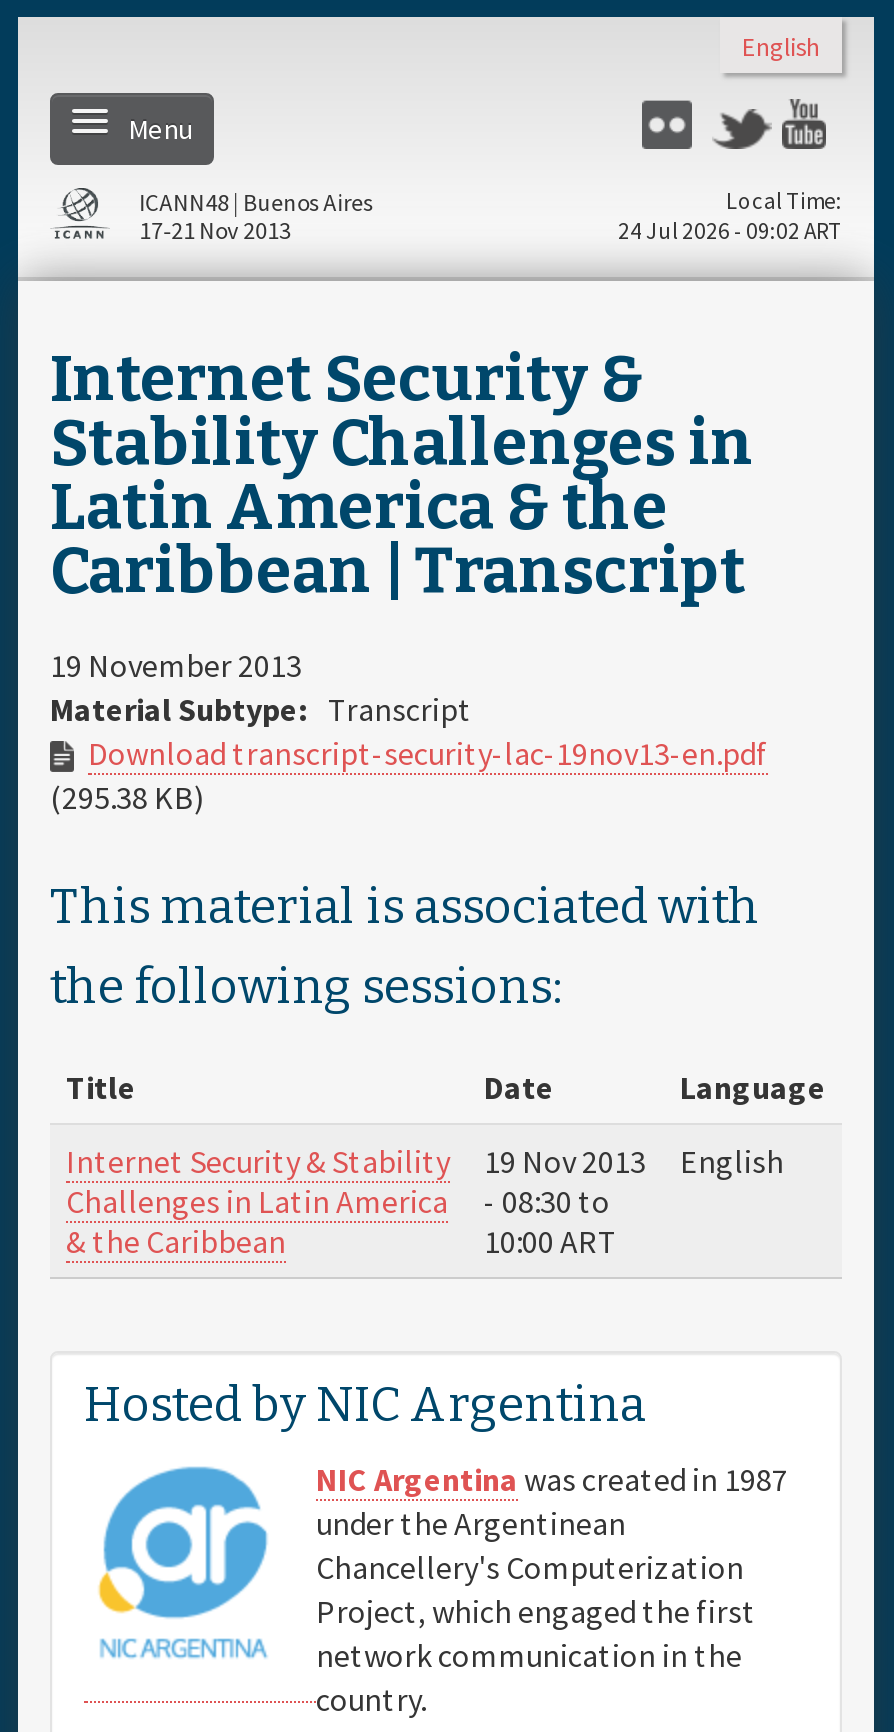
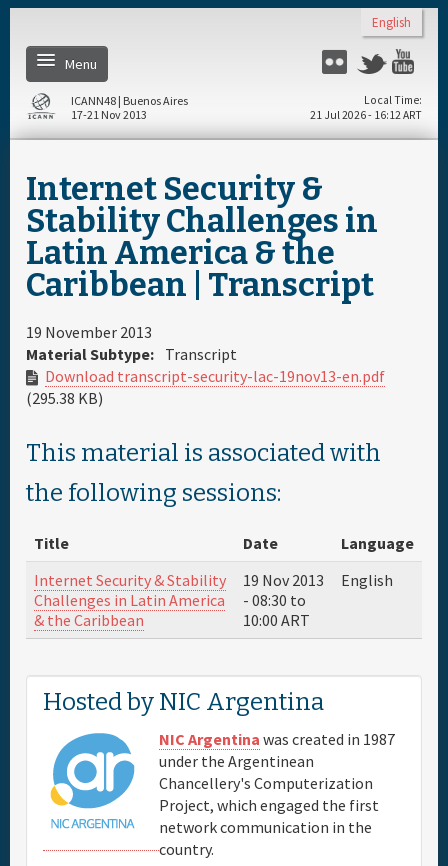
[618,217,842,245] 24 Jul 2026 - 09:02 ART -> [310,108,422,122] 21 Jul 2026 - 16:12 ART

